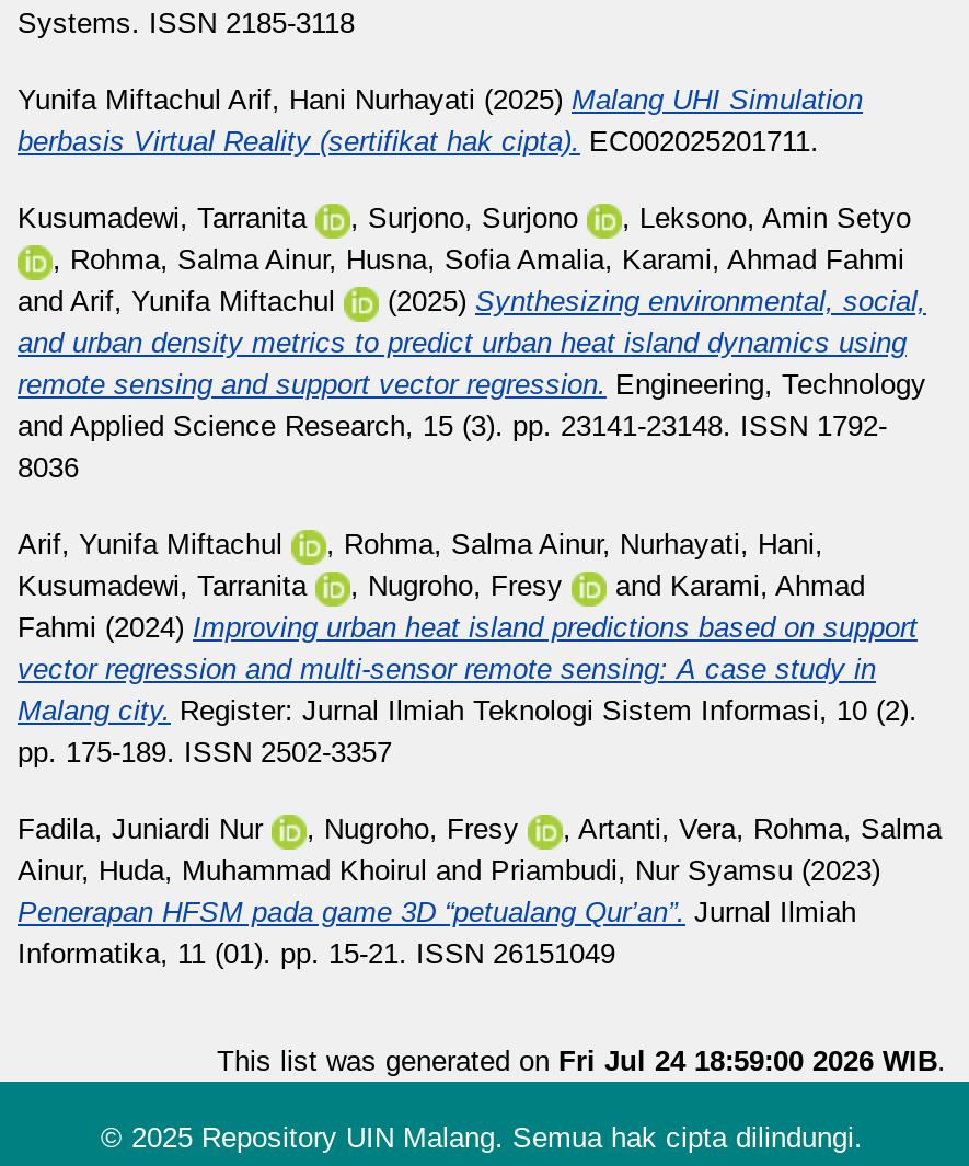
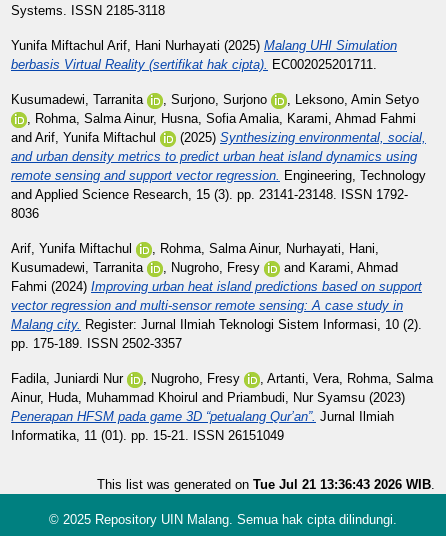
[217,1044,946,1076] This list was generated on Fri Jul 24 18:59:00 2026 WIB. -> [97,477,435,492] This list was generated on Tue Jul 21 13:36:43 2026 WIB.

